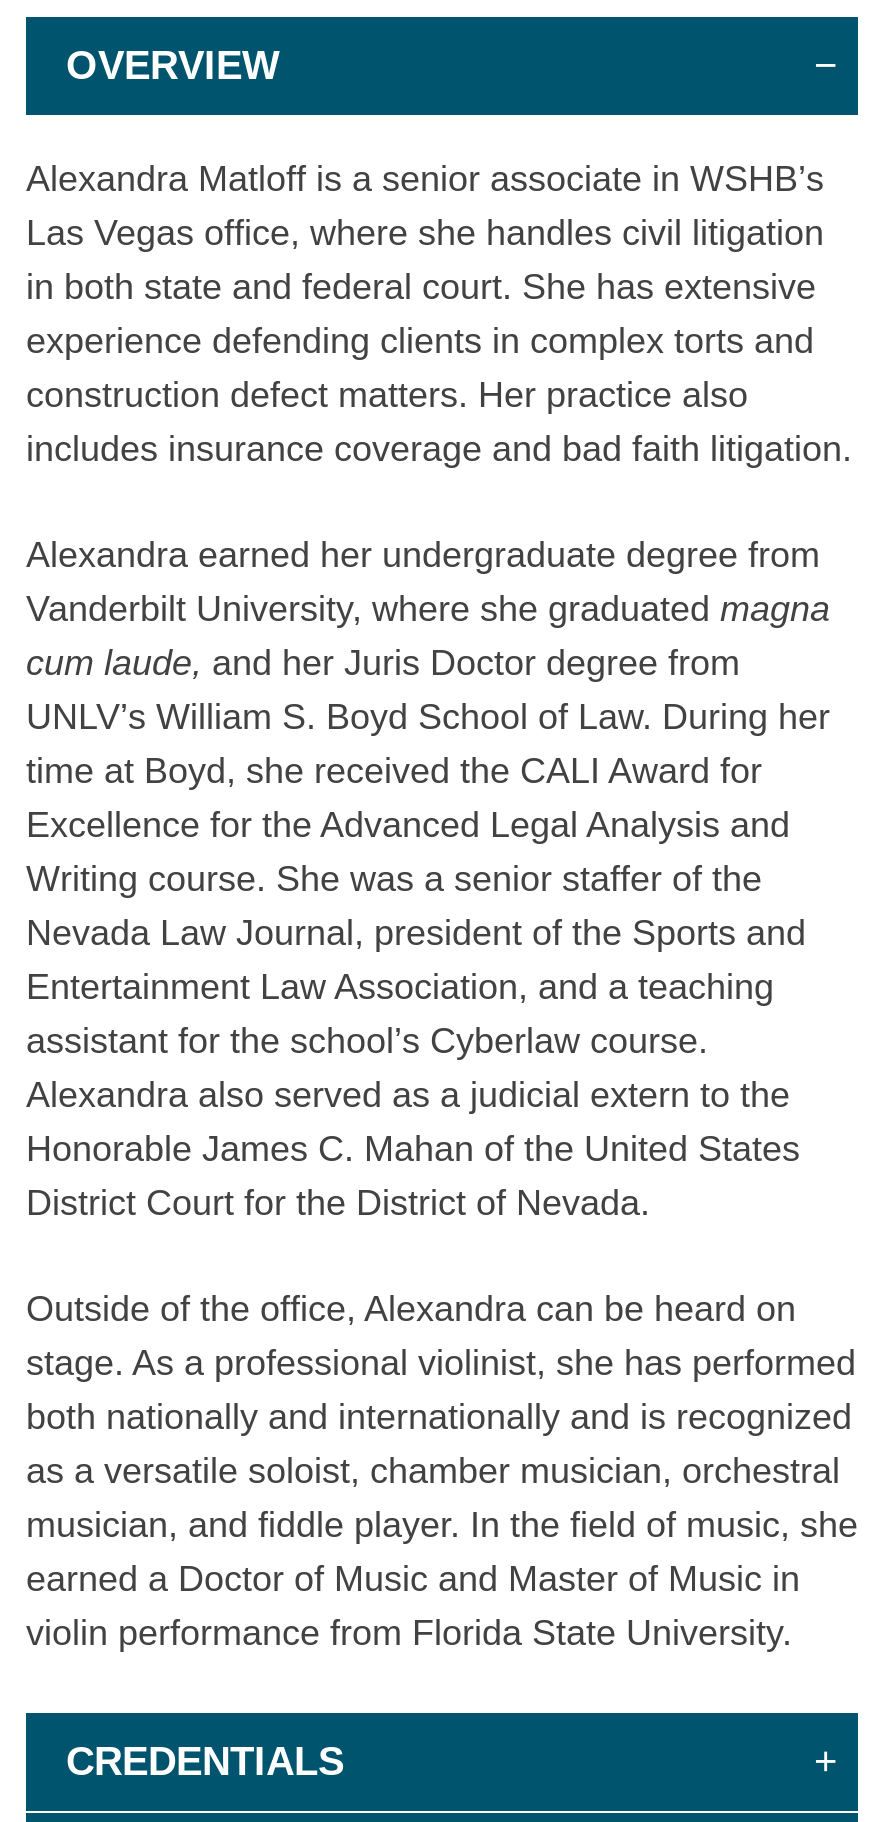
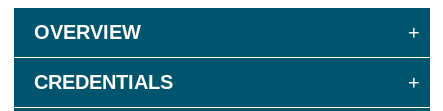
[26,158,858,1652] Alexandra Matloff is a senior associate in WSHB’s | Las Vegas office, where she handles civil litigation | in both state and federal court. She has extensive | experience defending clients in complex torts and | construction defect matters. Her practice also | includes insurance coverage and bad faith litigation. | Alexandra earned her undergraduate degree from | Vanderbilt University, where she graduated magna | cum laude, and her Juris Doctor degree from | UNLV’s William S. Boyd School of Law. During her | time at Boyd, she received the CALI Award for | Excellence for the Advanced Legal Analysis and | Writing course. She was a senior staffer of the | Nevada Law Journal, president of the Sports and | Entertainment Law Association, and a teaching | assistant for the school’s Cyberlaw course. | Alexandra also served as a judicial extern to the | Honorable James C. Mahan of the United States | District Court for the District of Nevada. | Outside of the office, Alexandra can be heard on | stage. As a professional violinist, she has performed | both nationally and internationally and is recognized | as a versatile soloist, chamber musician, orchestral | musician, and fiddle player. In the field of music, she | earned a Doctor of Music and Master of Music in | violin performance from Florida State University. -> none

